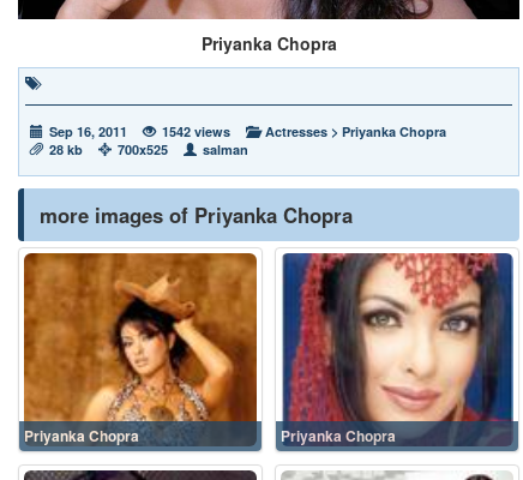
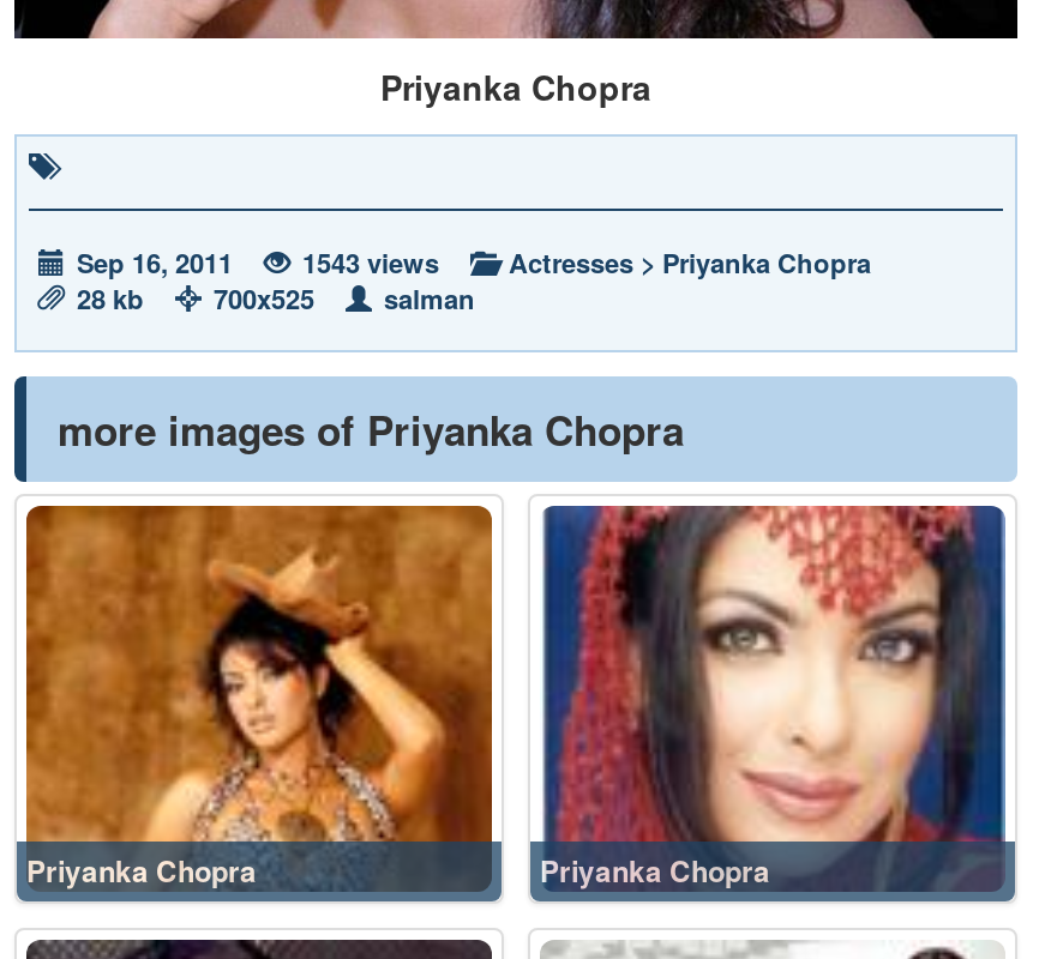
[49,122,446,140] Sep 16, 2011 1542 views Actresses > Priyanka Chopra -> [77,243,871,279] Sep 16, 2011 1543 views Actresses > Priyanka Chopra

